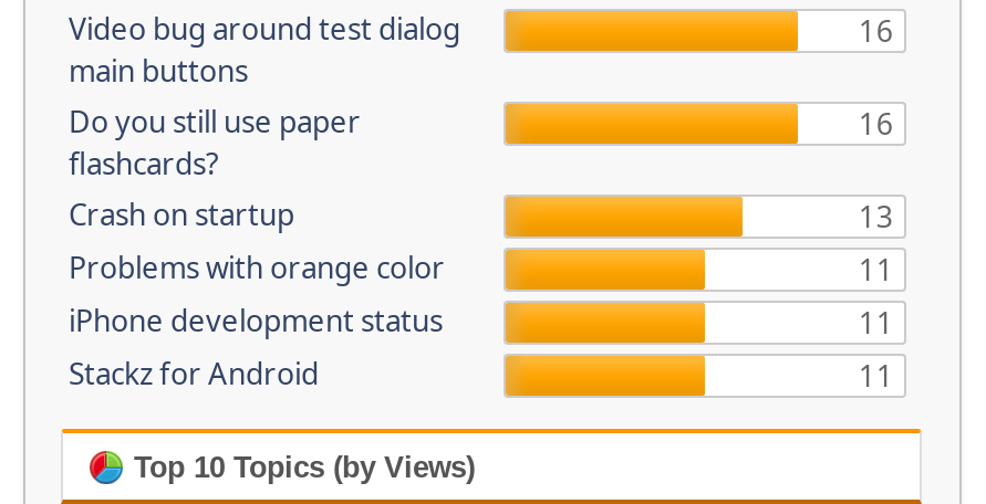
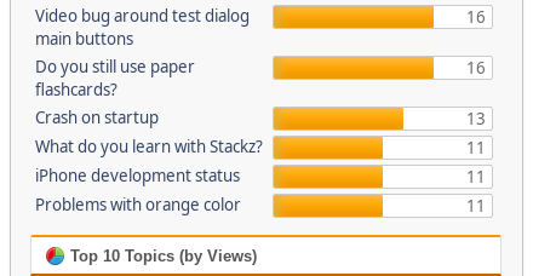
moved [69,248,445,287] -> [35,194,240,215]: Problems with orange color
none -> [35,136,262,157] What do you learn with Stackz?
[69,354,319,393] Stackz for Android -> none

